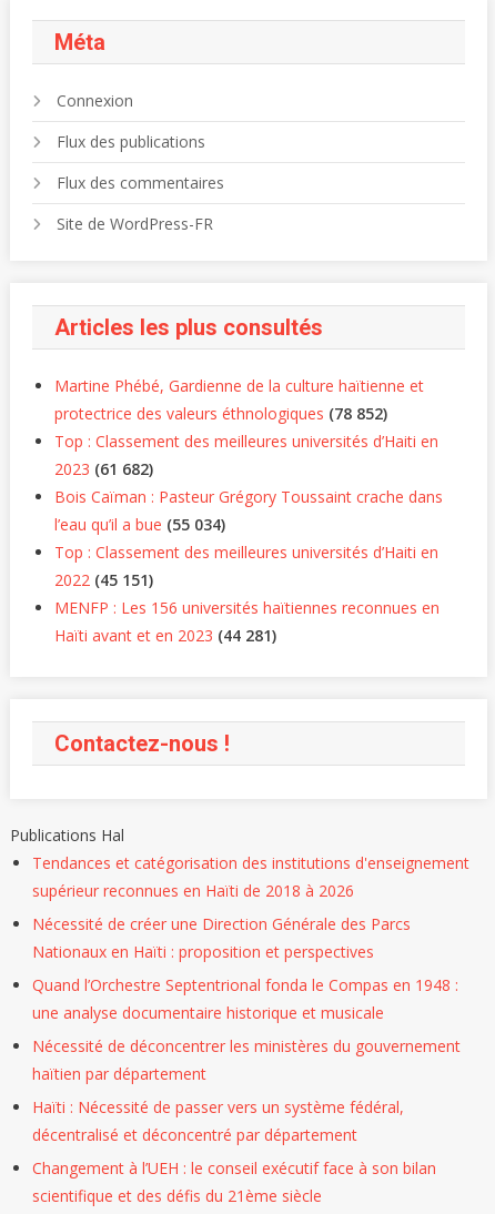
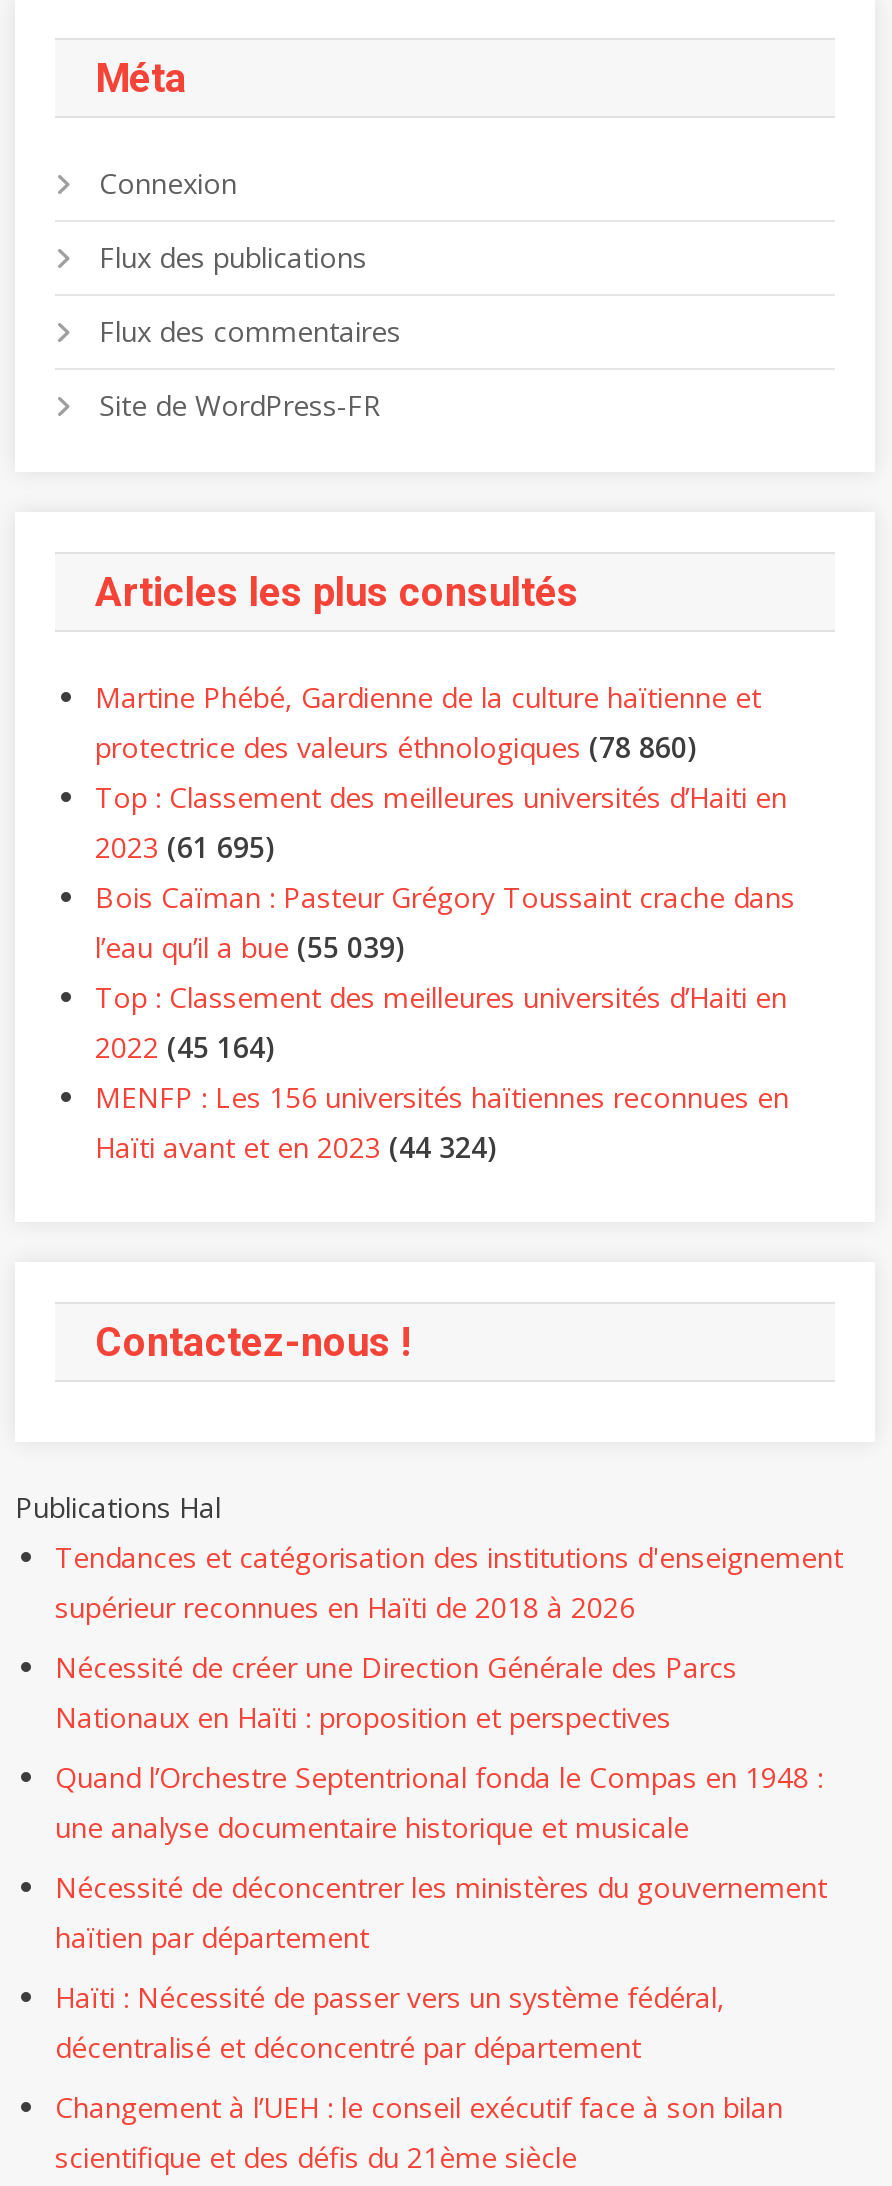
[54,403,387,424] protectrice des valeurs éthnologiques (78 852) -> [95,728,695,766] protectrice des valeurs éthnologiques (78 860)
[54,458,153,479] 2023 (61 682) -> [95,828,273,866] 2023 (61 695)
[54,514,225,535] l’eau qu’il a bue (55 034) -> [95,928,403,966] l’eau qu’il a bue (55 039)
[54,569,153,590] 2022 (45 151) -> [95,1028,273,1066] 2022 (45 164)
[54,625,276,646] Haïti avant et en 2023 (44 281) -> [95,1128,495,1166] Haïti avant et en 2023 (44 324)

